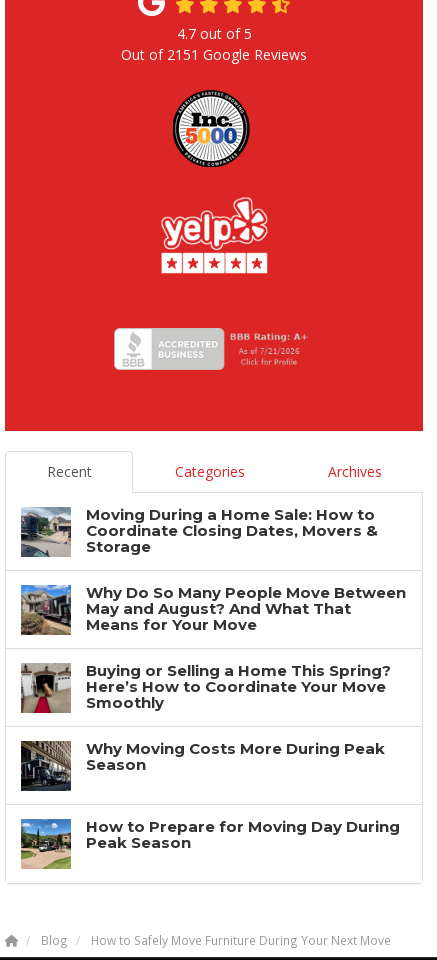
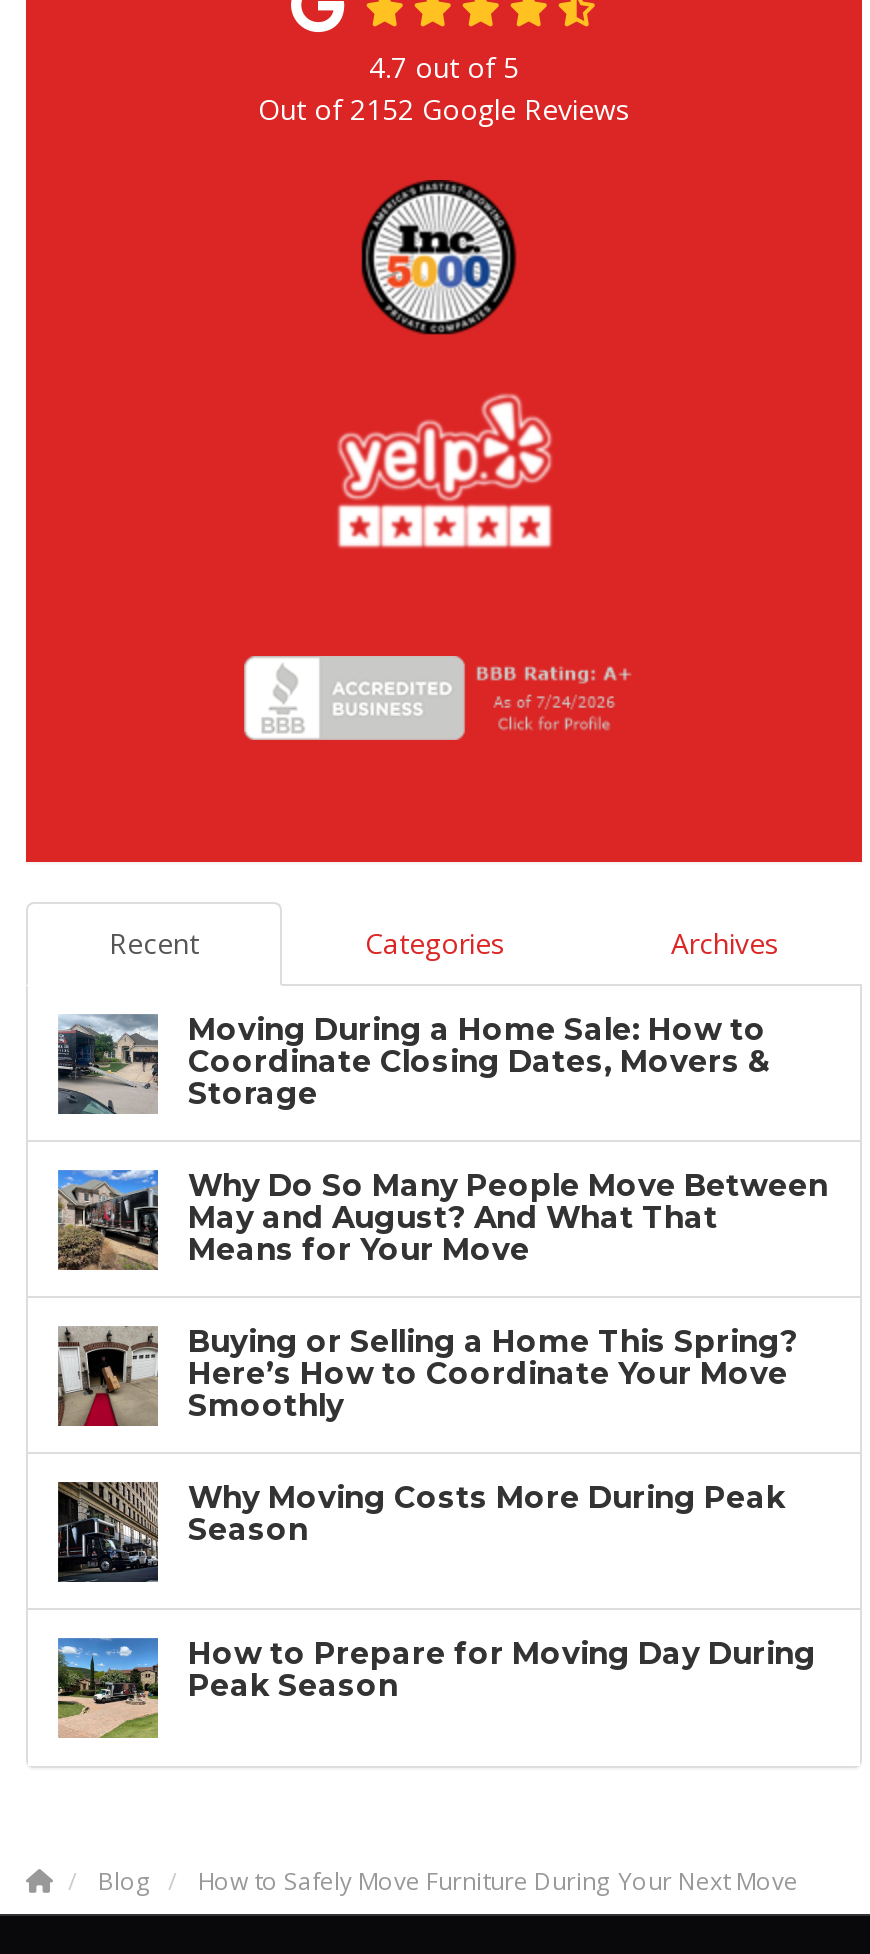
[121,45,307,64] Out of 2151 Google Reviews -> [258,90,630,128] Out of 2152 Google Reviews

